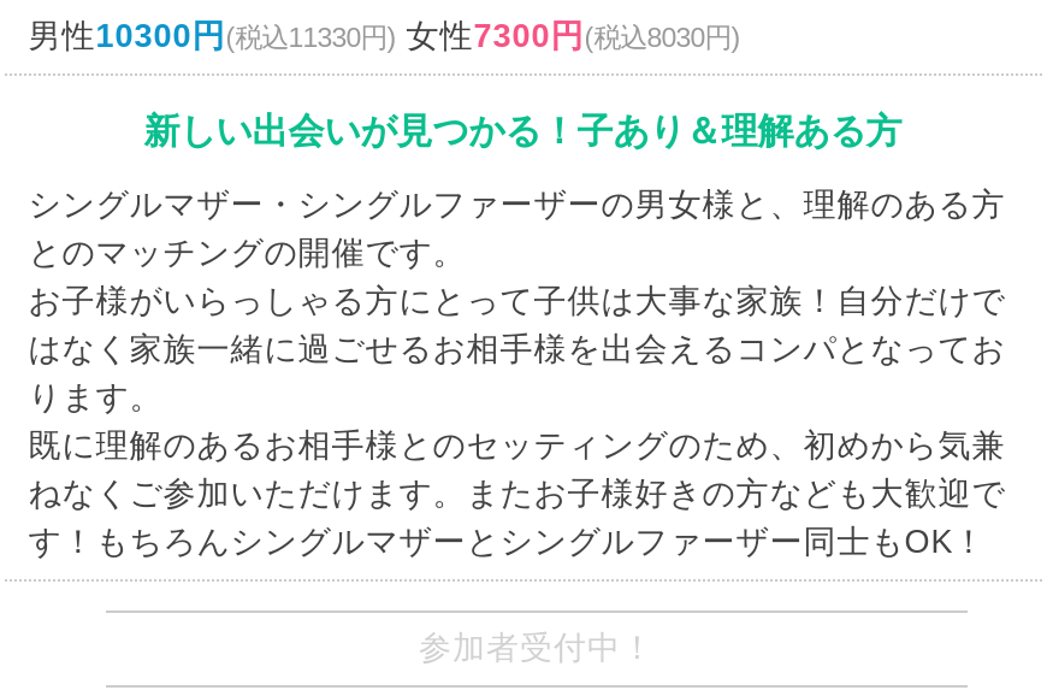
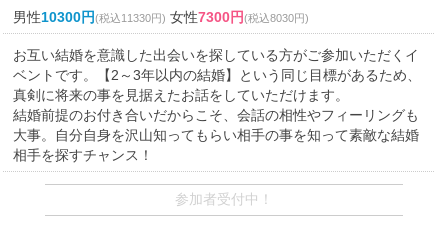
[28,112,1006,560] 新しい出会いが見つかる！子あり＆理解ある方 | シングルマザー・シングルファーザーの男女様と、理解のある方 | とのマッチングの開催です。 | お子様がいらっしゃる方にとって子供は大事な家族！自分だけで | はなく家族一緒に過ごせるお相手様を出会えるコンパとなってお | ります。 | 既に理解のあるお相手様とのセッティングのため、初めから気兼 | ねなくご参加いただけます。またお子様好きの方なども大歓迎で | す！もちろんシングルマザーとシングルファーザー同士もOK！ -> [13,48,421,163] お互い結婚を意識した出会いを探している方がご参加いただくイ | ベントです。【2～3年以内の結婚】という同じ目標があるため、 | 真剣に将来の事を見据えたお話をしていただけます。 | 結婚前提のお付き合いだからこそ、会話の相性やフィーリングも | 大事。自分自身を沢山知ってもらい相手の事を知って素敵な結婚 | 相手を探すチャンス！

